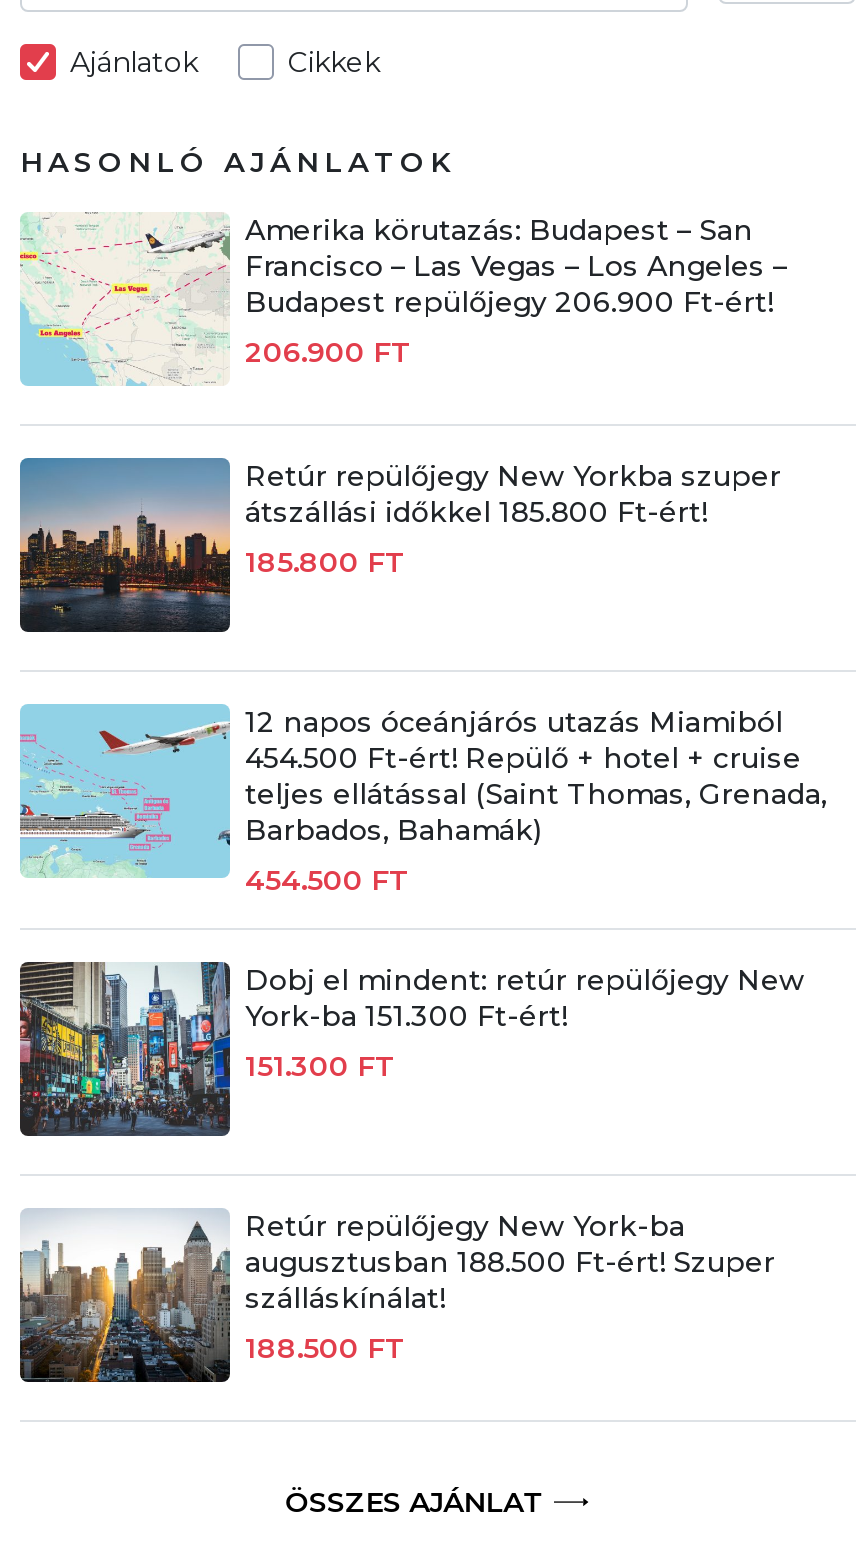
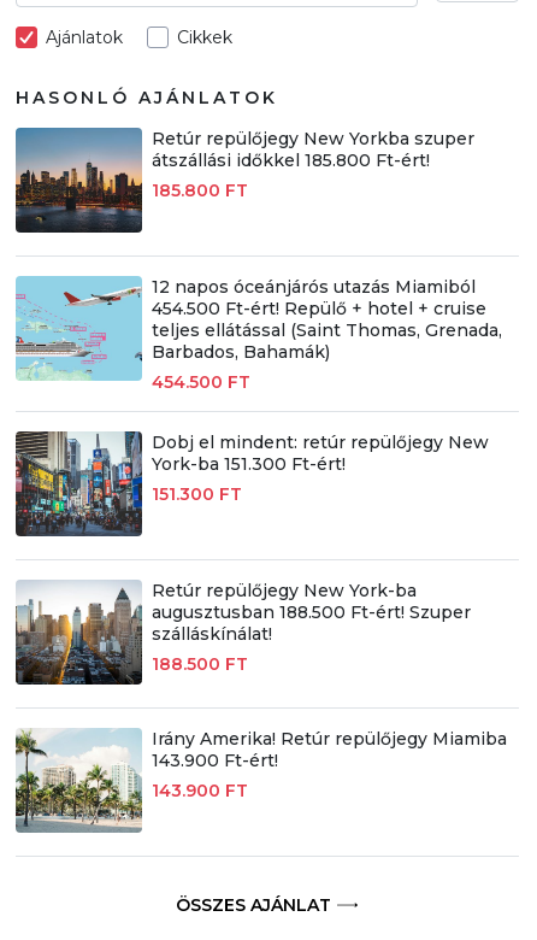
[18,212,787,386] [image] | Amerika körutazás: Budapest – San | Francisco – Las Vegas – Los Angeles – | Budapest repülőjegy 206.900 Ft-ért! | 206.900 FT -> none
moved [16,459,827,1366] -> [13,128,501,675]: [image] | Retúr repülőjegy New Yorkba szuper | átszállási időkkel 185.800 Ft-ért! | ... | szálláskínálat! | 188.500 FT
none -> [14,728,506,834] [image] | Irány Amerika! Retúr repülőjegy Miamiba | 143.900 Ft-ért! | 143.900 FT

